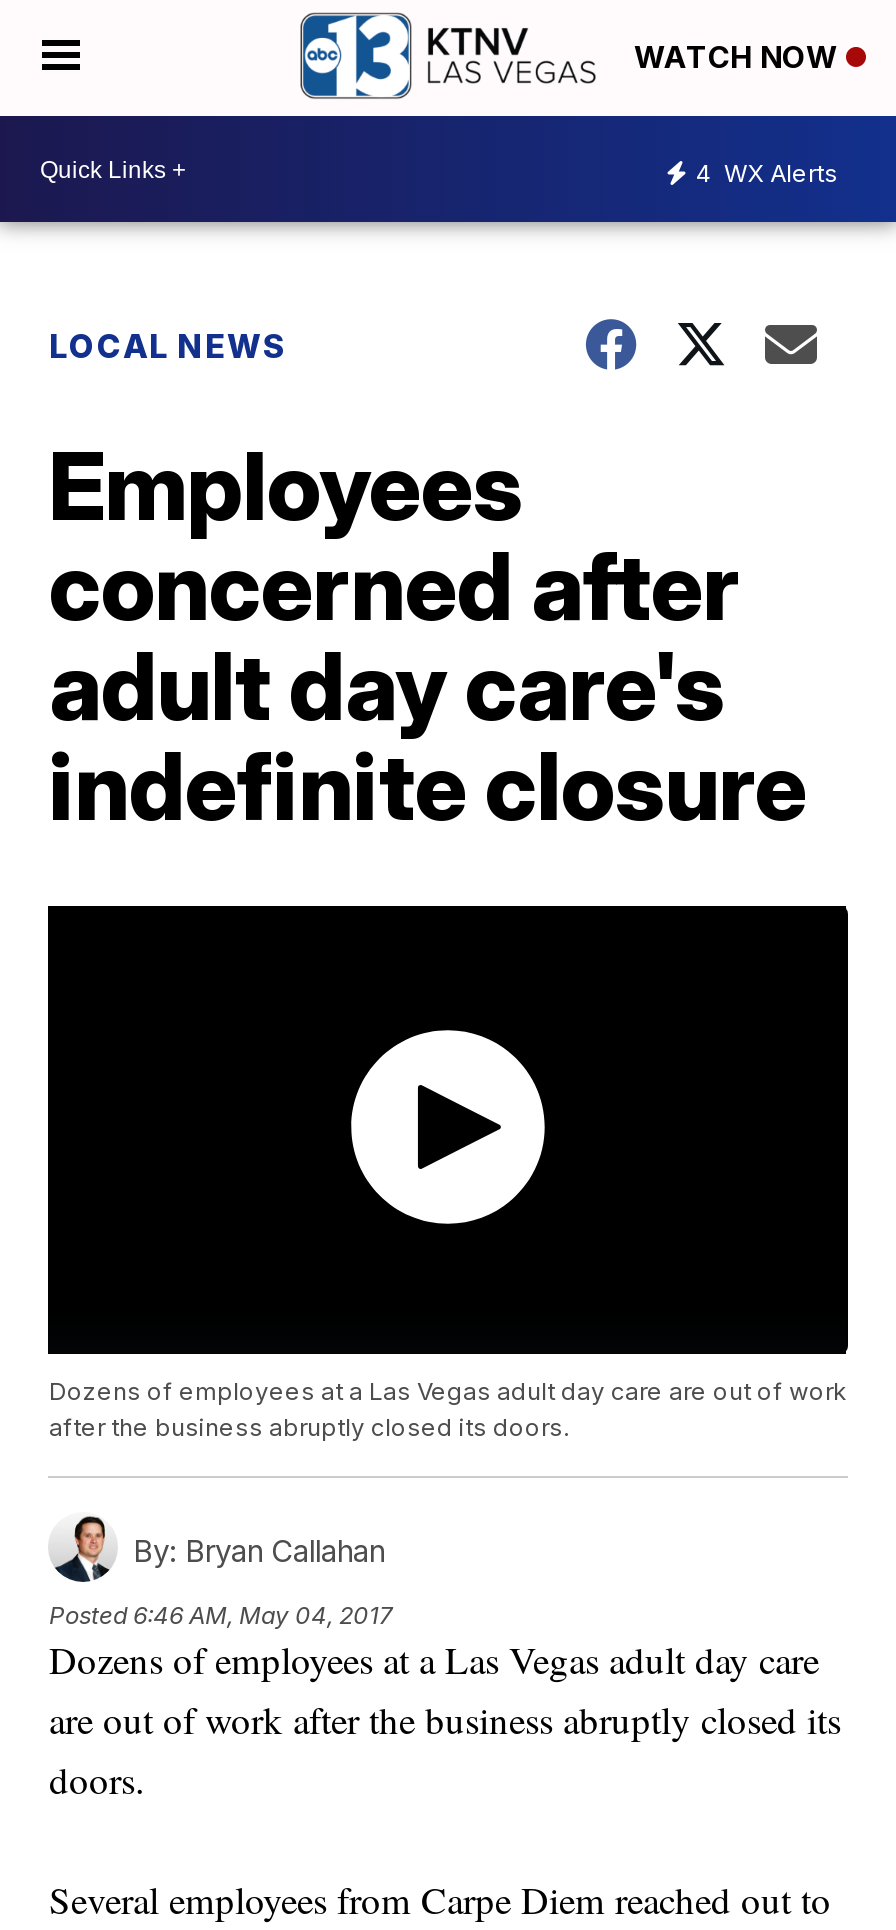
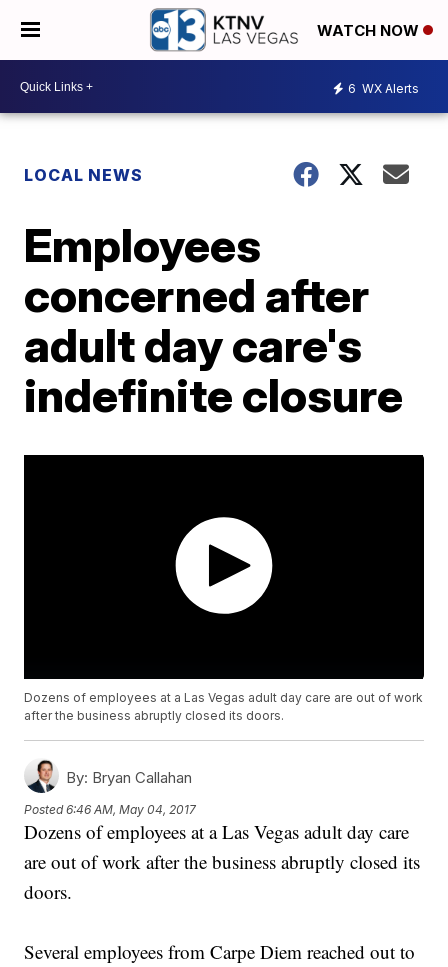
[696,157,838,187] 4 WX Alerts -> [348,80,419,95] 6 WX Alerts

